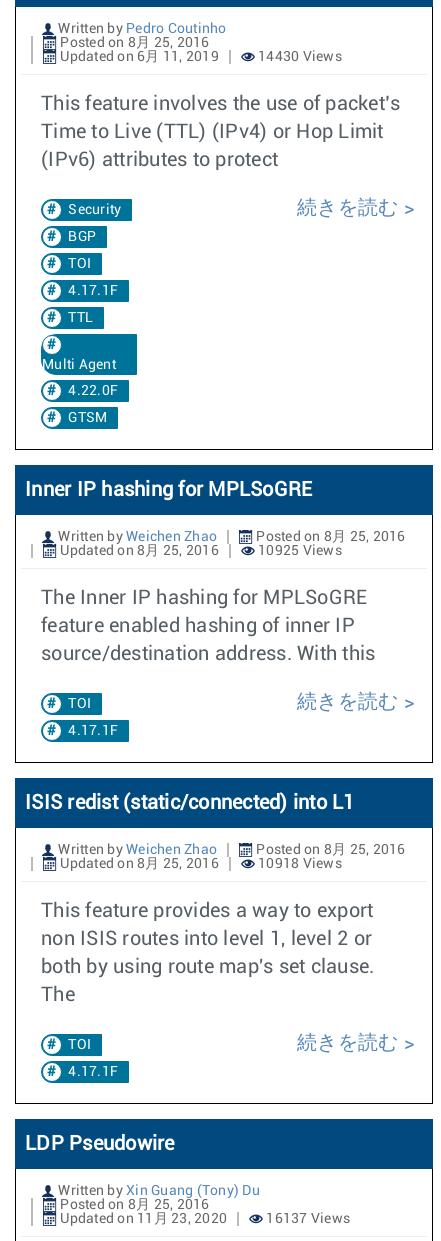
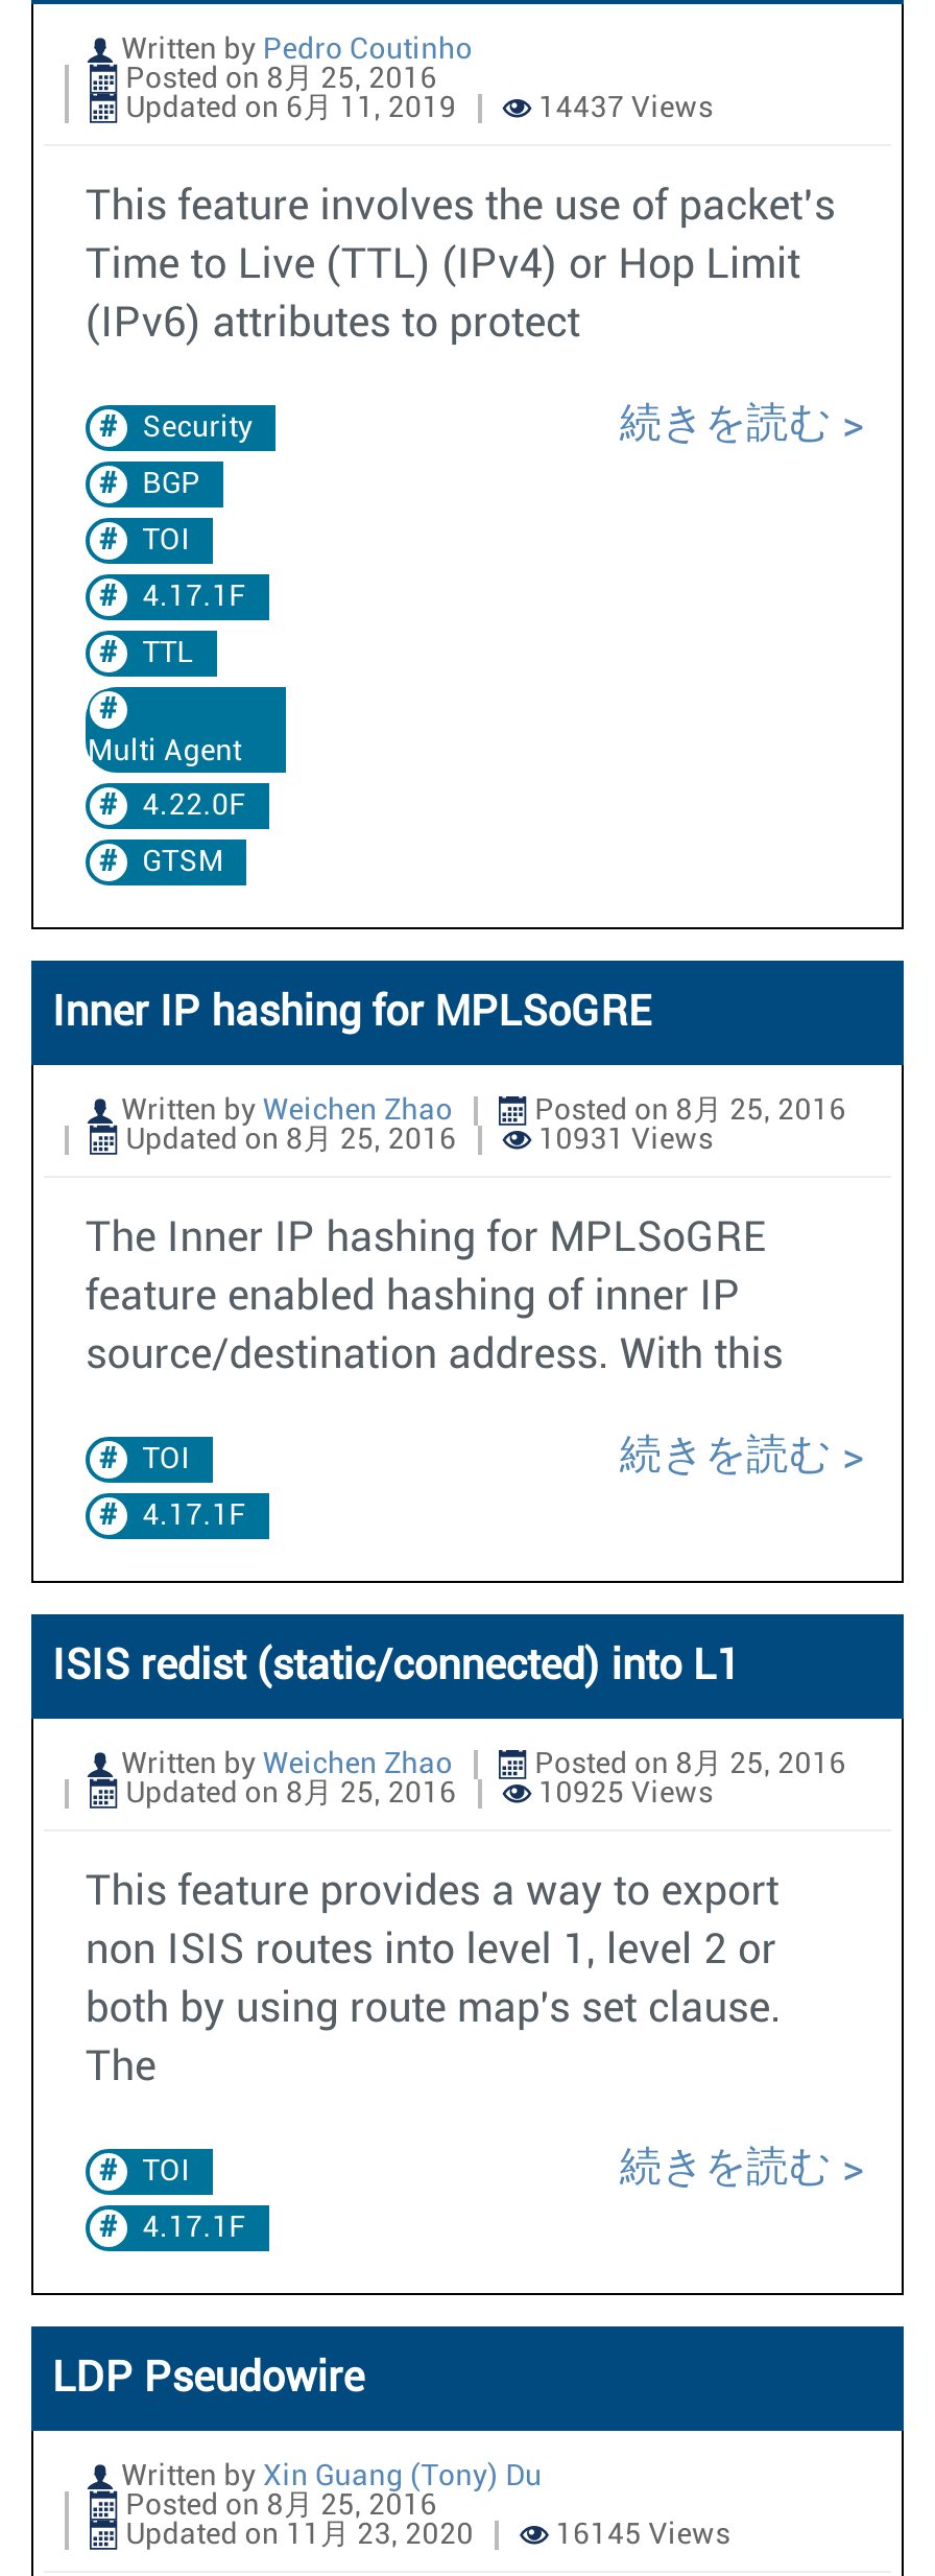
[255,50,342,64] 14430 Views -> [532,94,713,123] 14437 Views
[255,544,342,558] 10925 Views -> [532,1126,713,1155] 10931 Views
[255,857,342,871] 10918 Views -> [532,1779,713,1809] 10925 Views
[263,1212,350,1226] 16137 Views -> [549,2521,730,2550] 16145 Views

